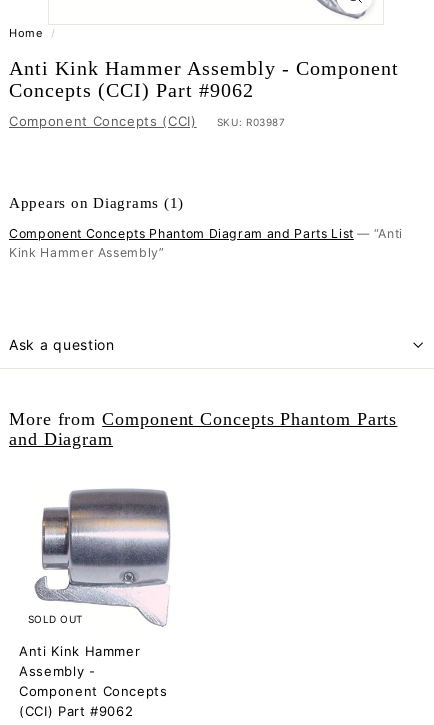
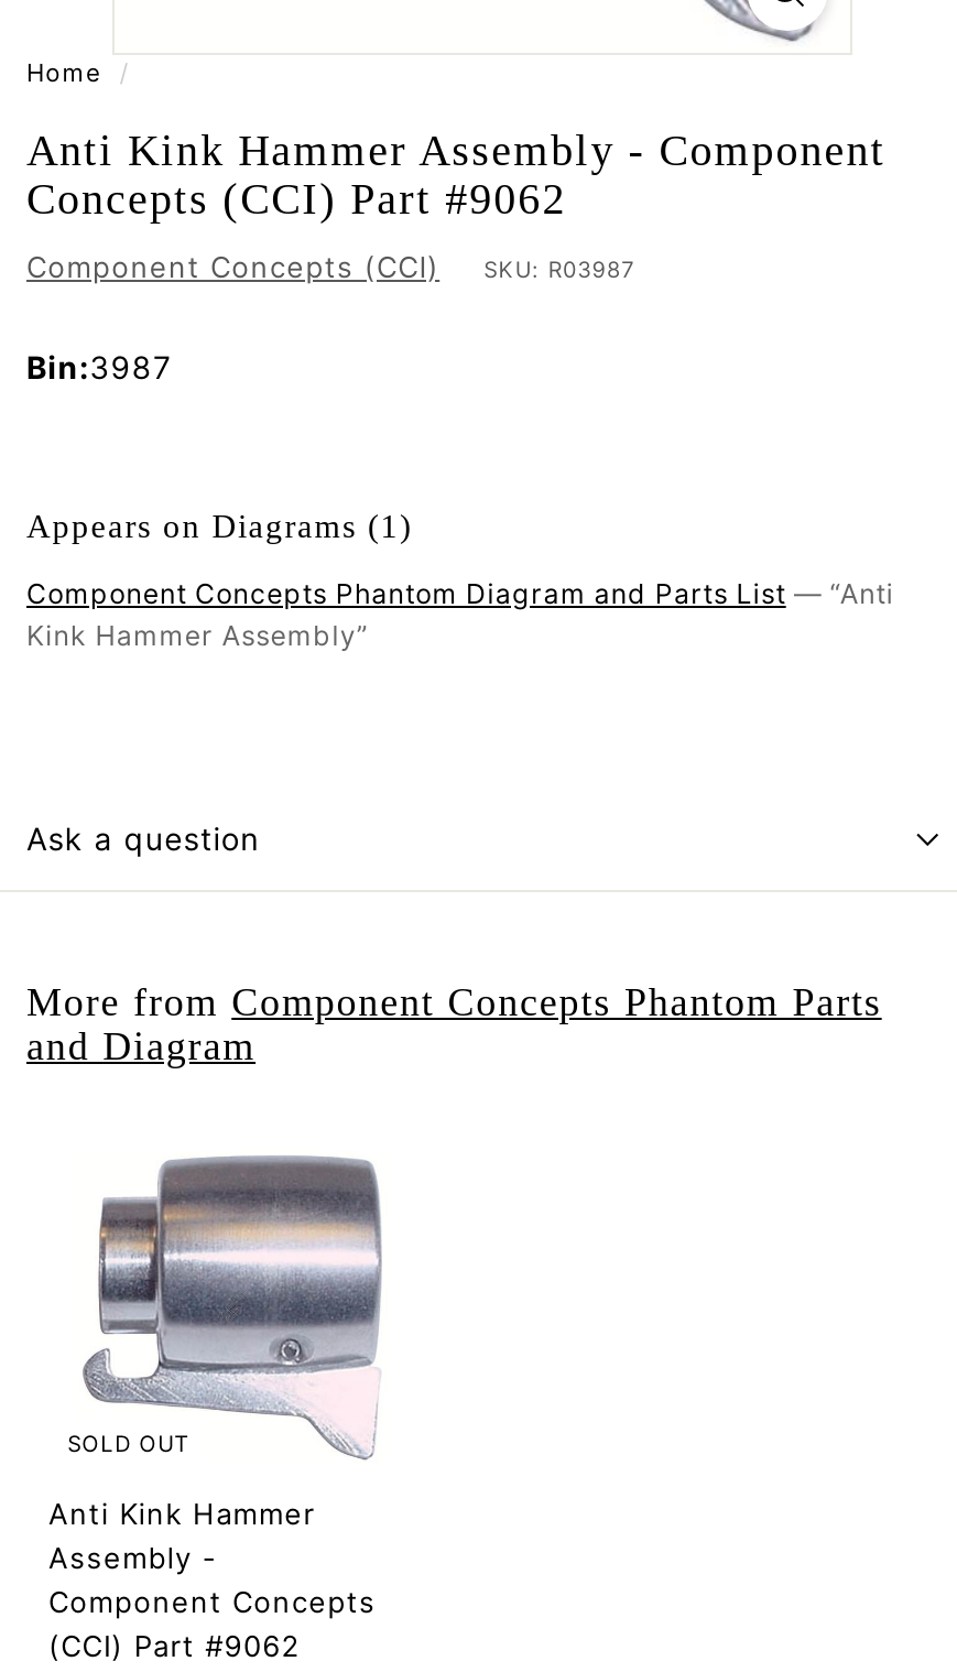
none -> [26,348,172,386] Bin: 3987

